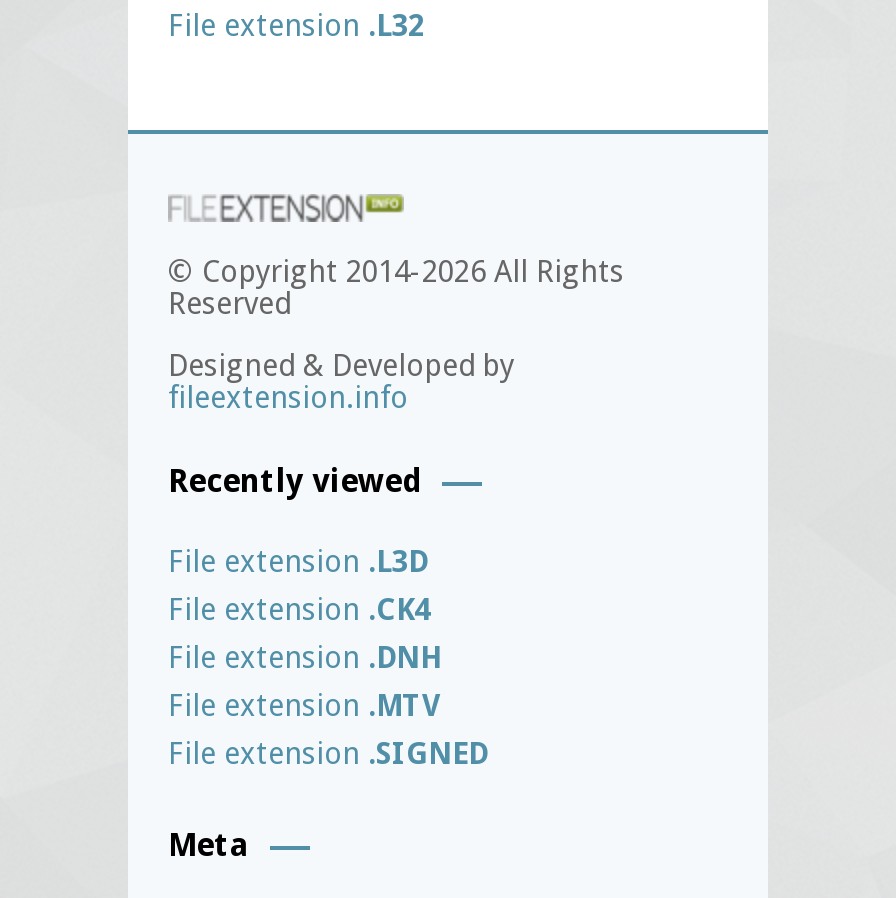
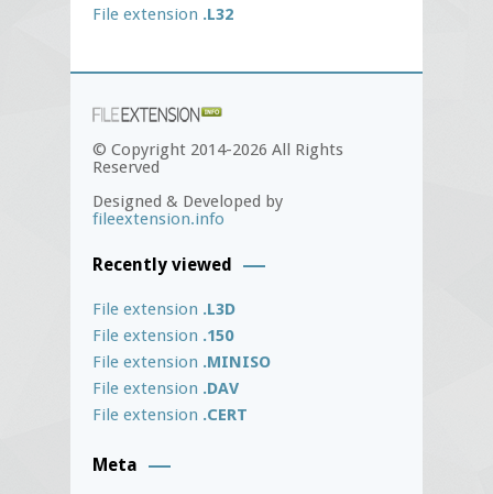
[168,592,430,628] File extension.CK4 -> [92,326,233,345] File extension.150
[168,640,442,676] File extension.DNH -> [92,352,271,372] File extension.MINISO
[168,688,440,724] File extension.MTV -> [92,378,239,398] File extension.DAV
[168,736,488,772] File extension.SIGNED -> [92,405,248,425] File extension.CERT

